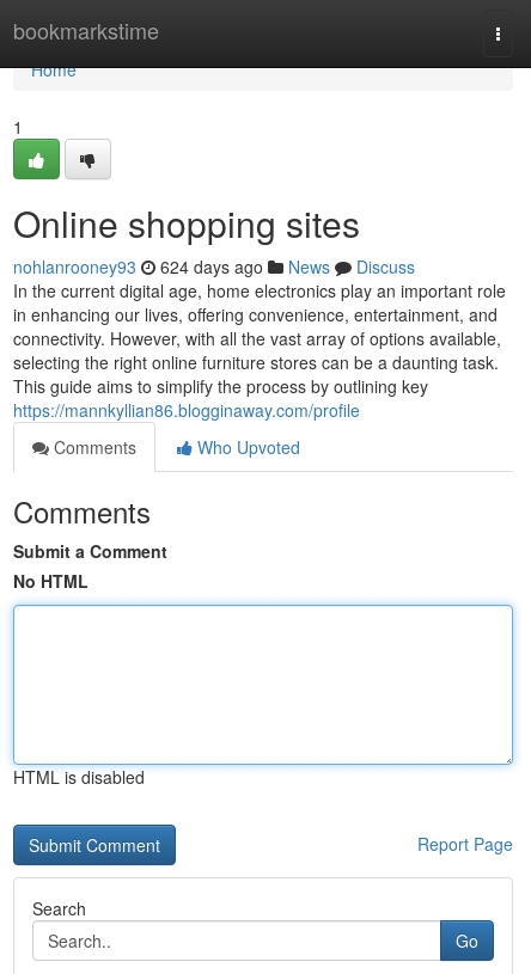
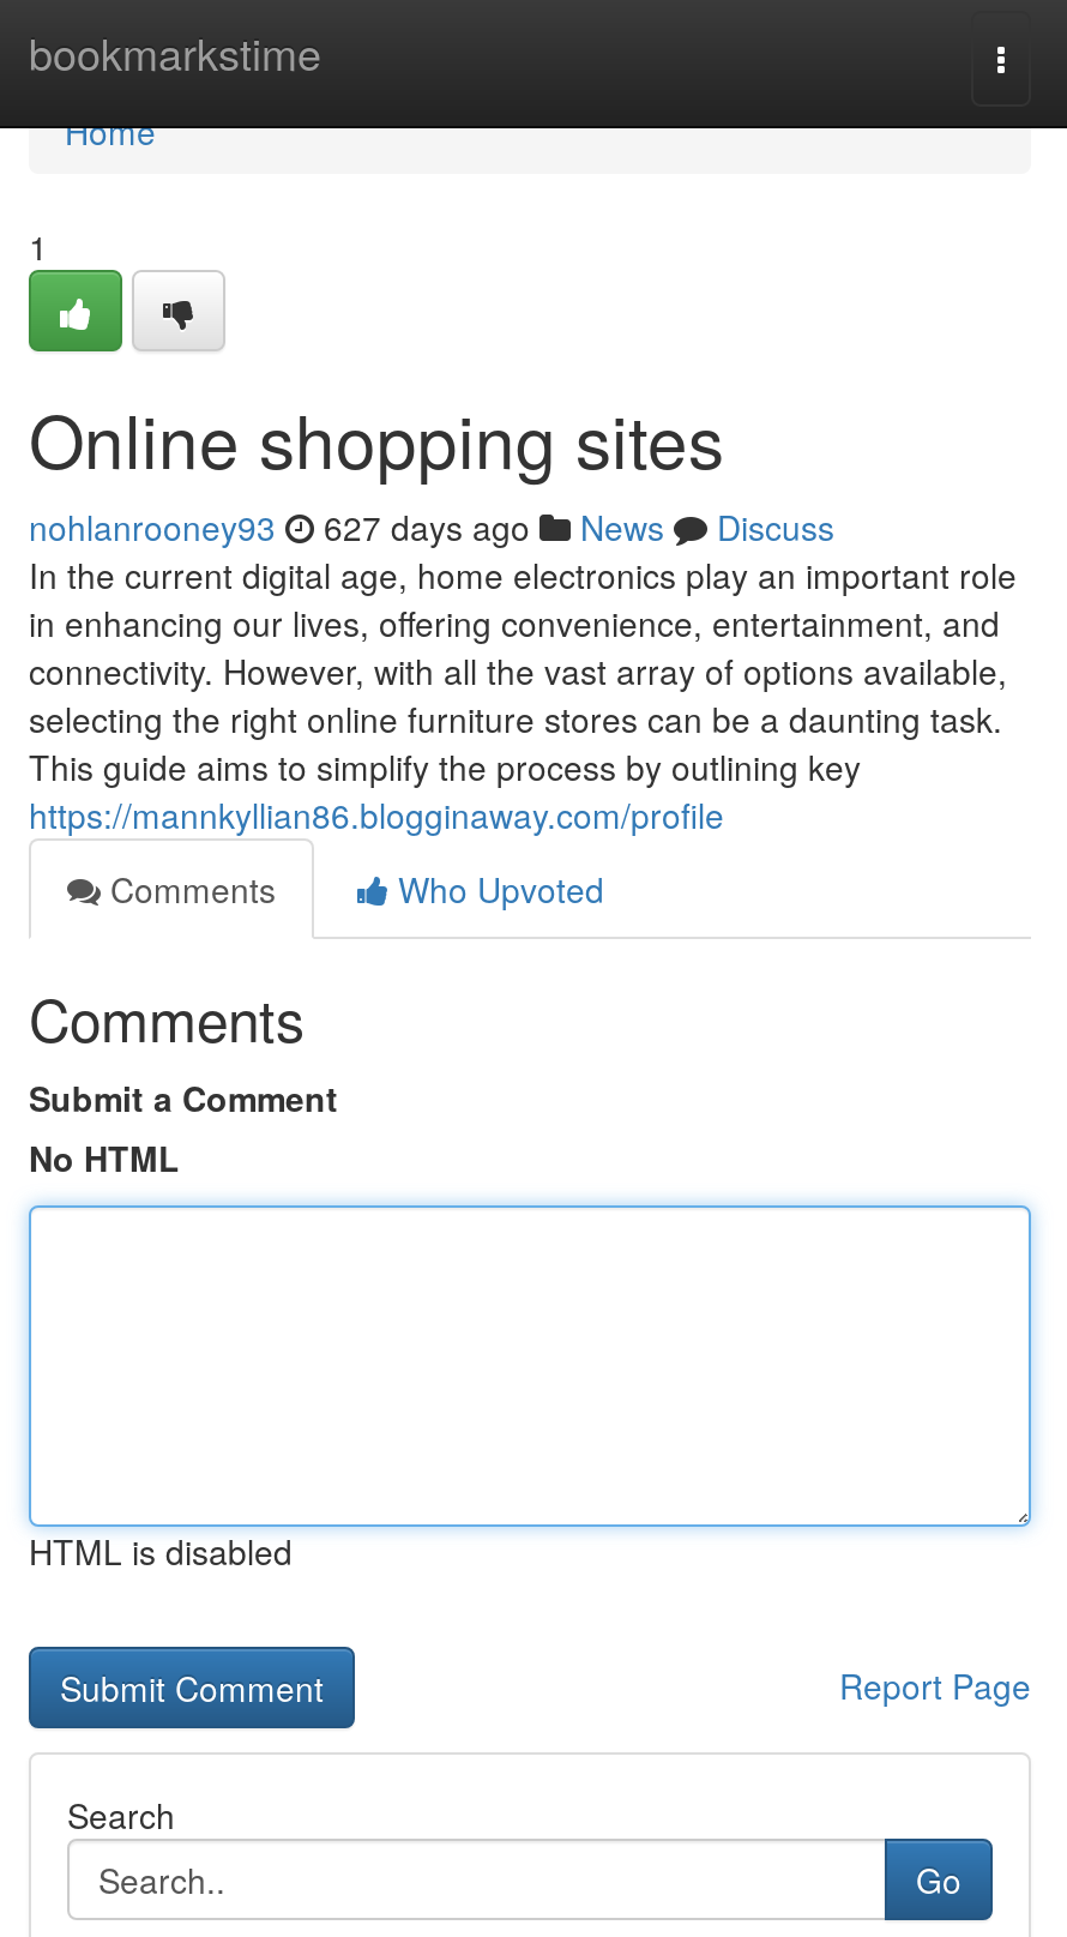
[13,255,415,278] nohlanrooney93 624 days ago News Discuss -> [29,503,834,551] nohlanrooney93 627 days ago News Discuss

